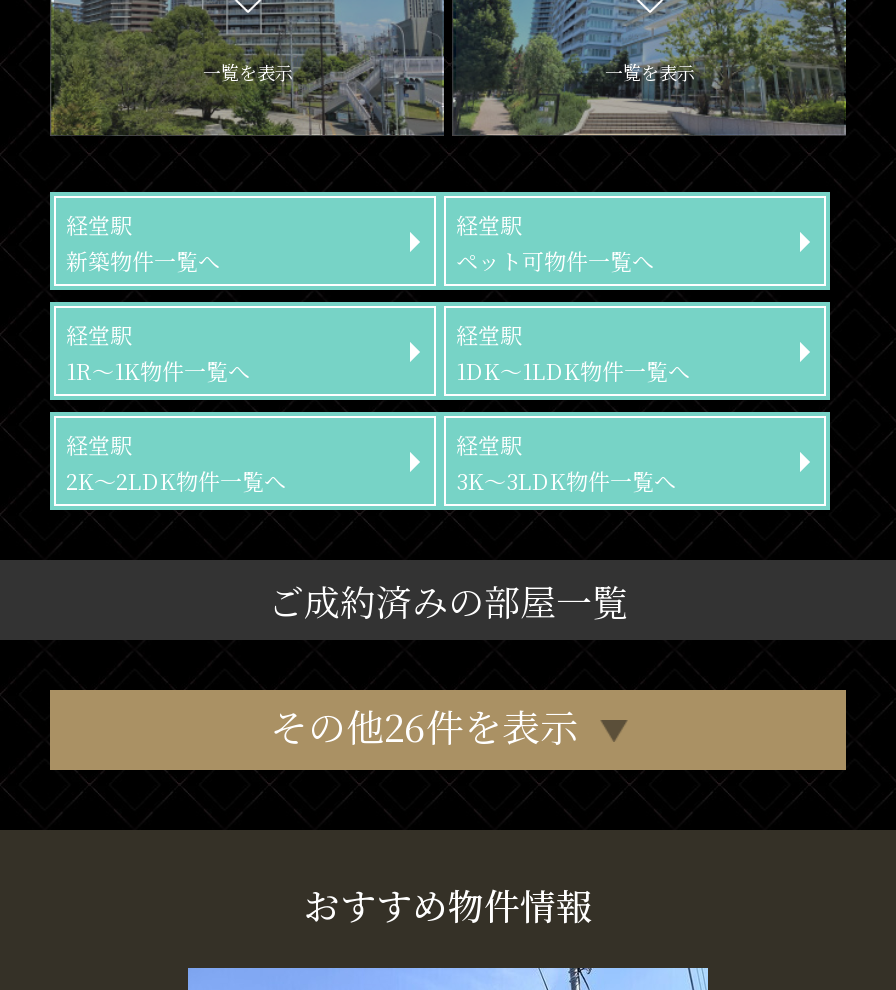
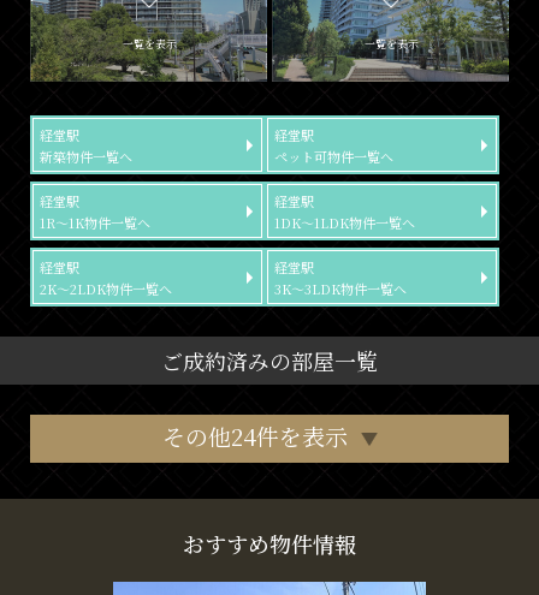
[270,699,578,753] その他26件を表示 -> [162,420,348,452] その他24件を表示

